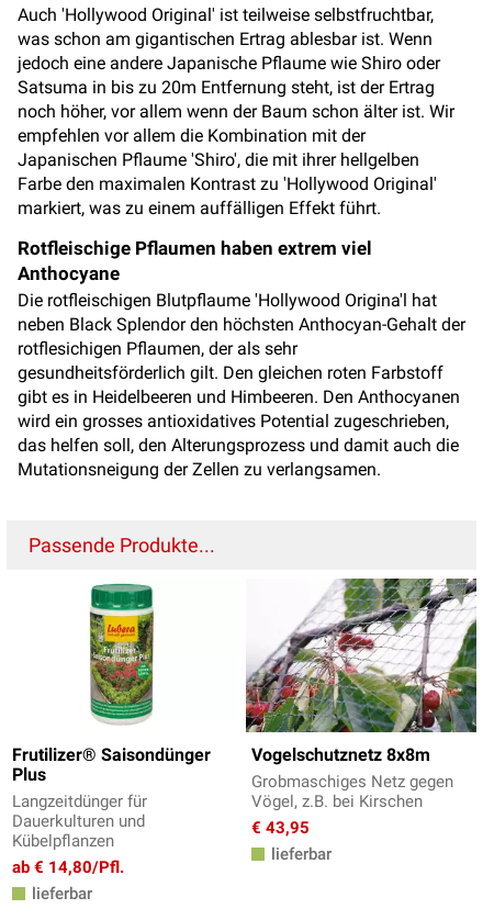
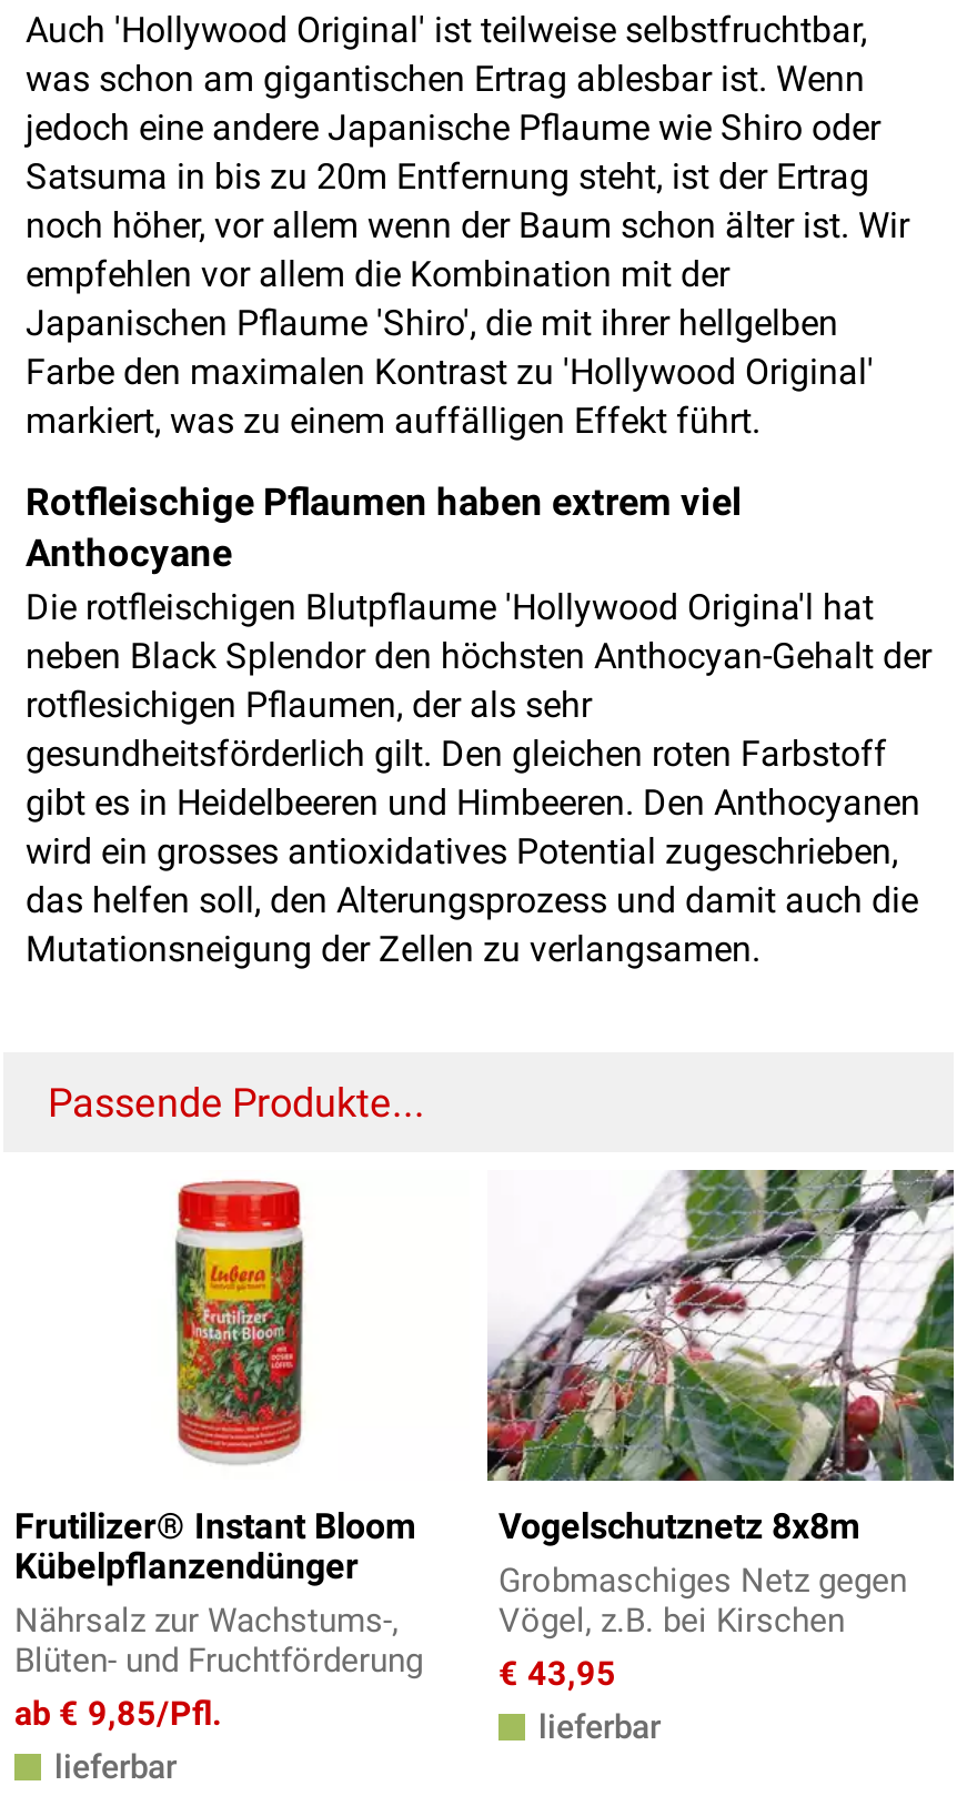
[12,582,211,877] [image] | Frutilizer® Saisondünger | Plus | Langzeitdünger für | Dauerkulturen und | Kübelpflanzen | ab € 14,80/Pfl. -> [14,1179,423,1733] [image] | Frutilizer® Instant Bloom | Kübelpflanzendünger | Nährsalz zur Wachstums-, | Blüten- und Fruchtförderung | ab € 9,85/Pfl.

